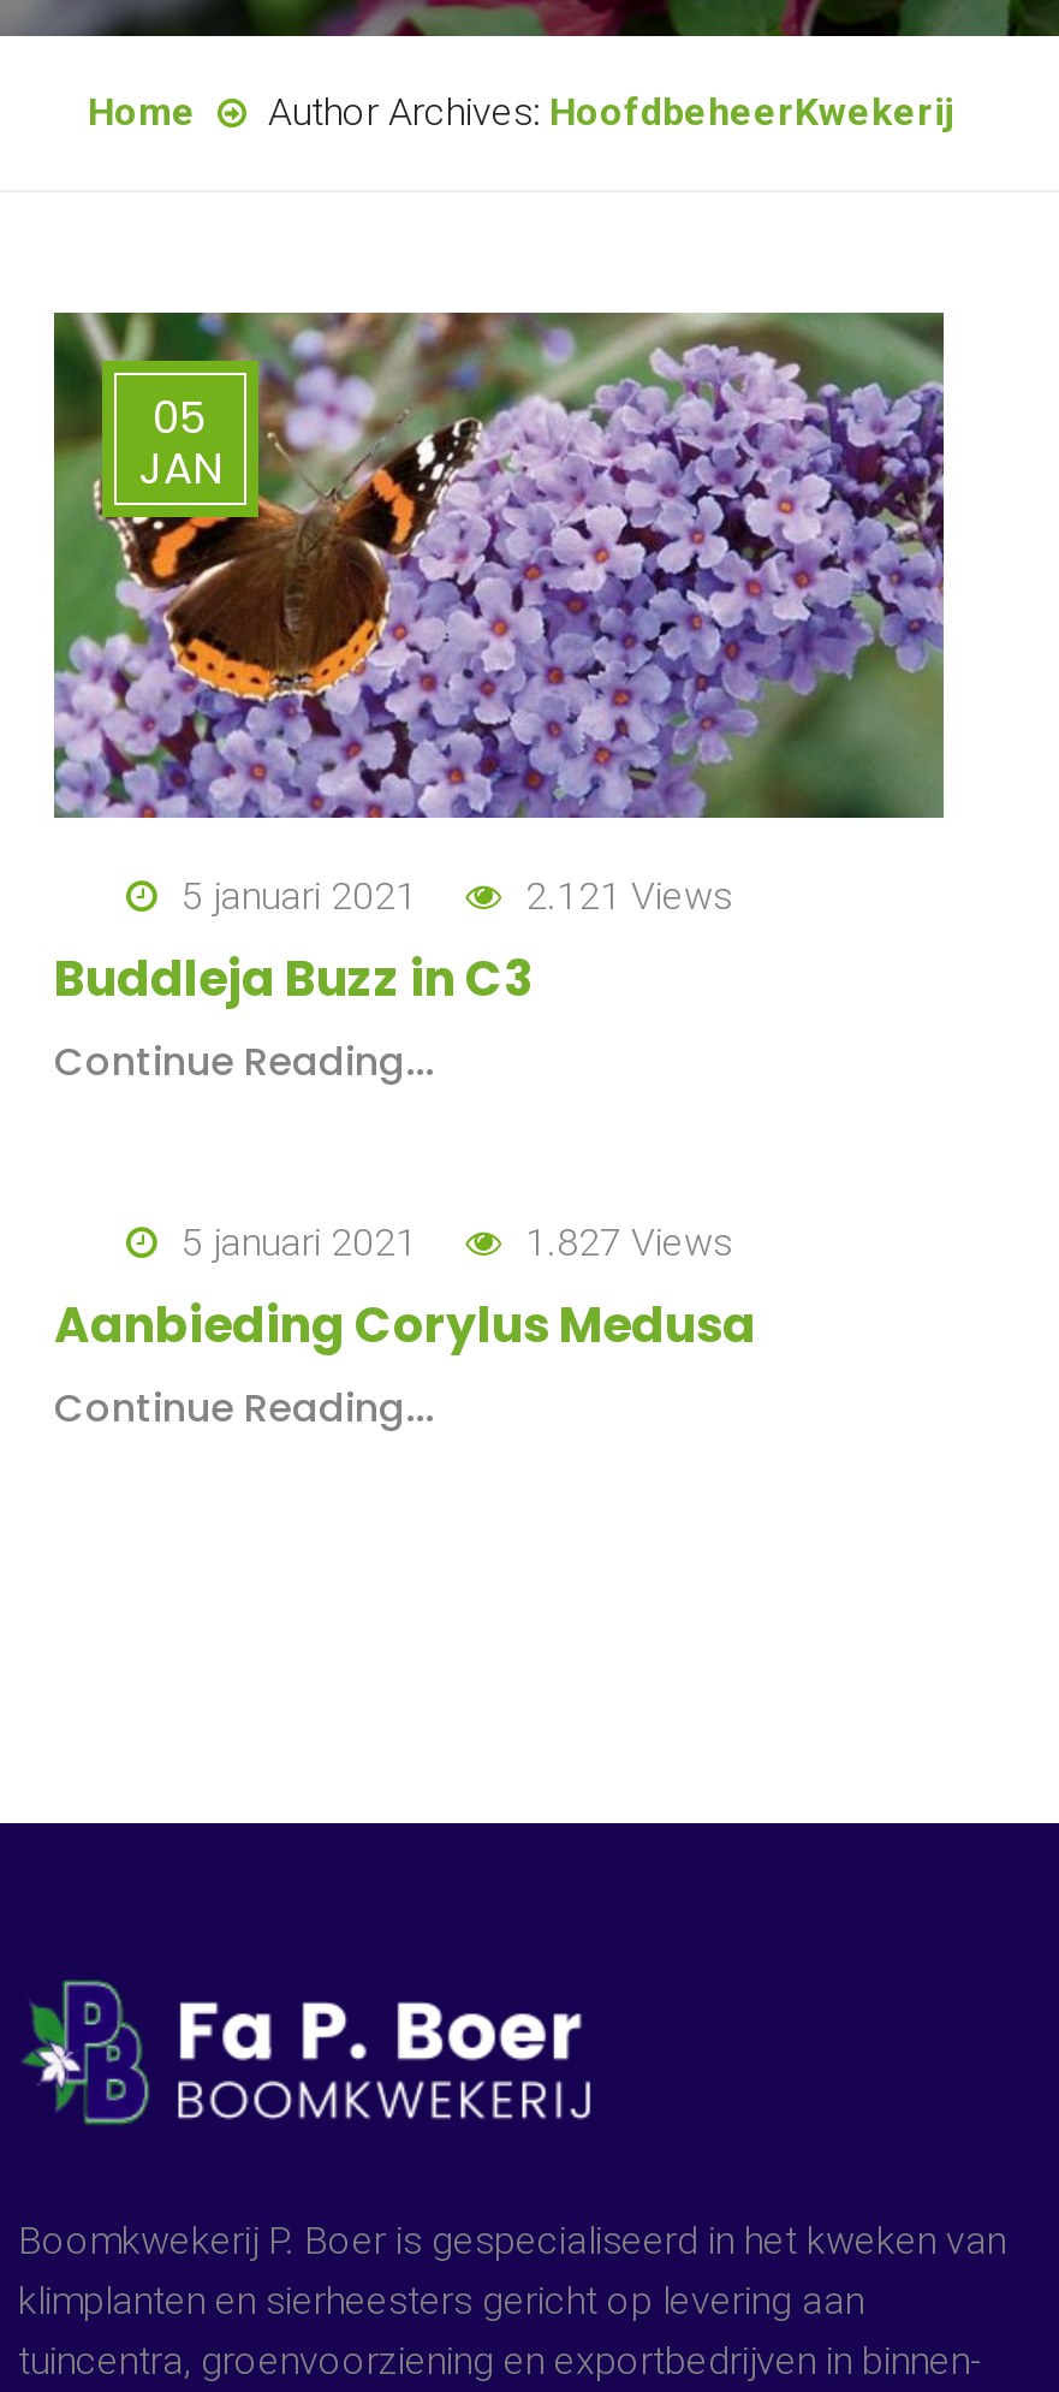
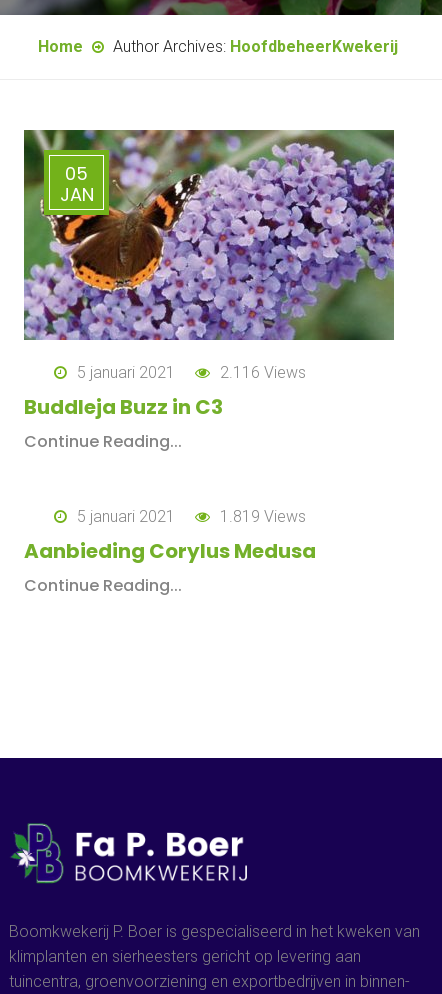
[525,873,732,919] 2.121 Views -> [220,363,306,382] 2.116 Views
[525,1219,732,1265] 1.827 Views -> [220,507,306,526] 1.819 Views

